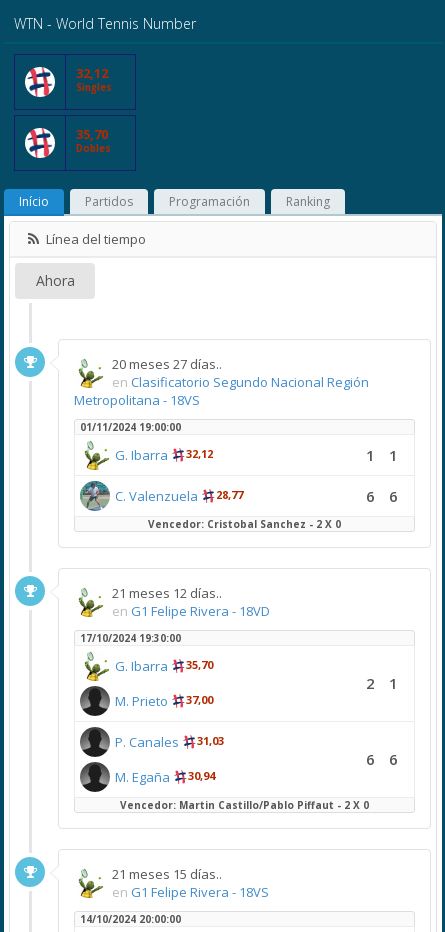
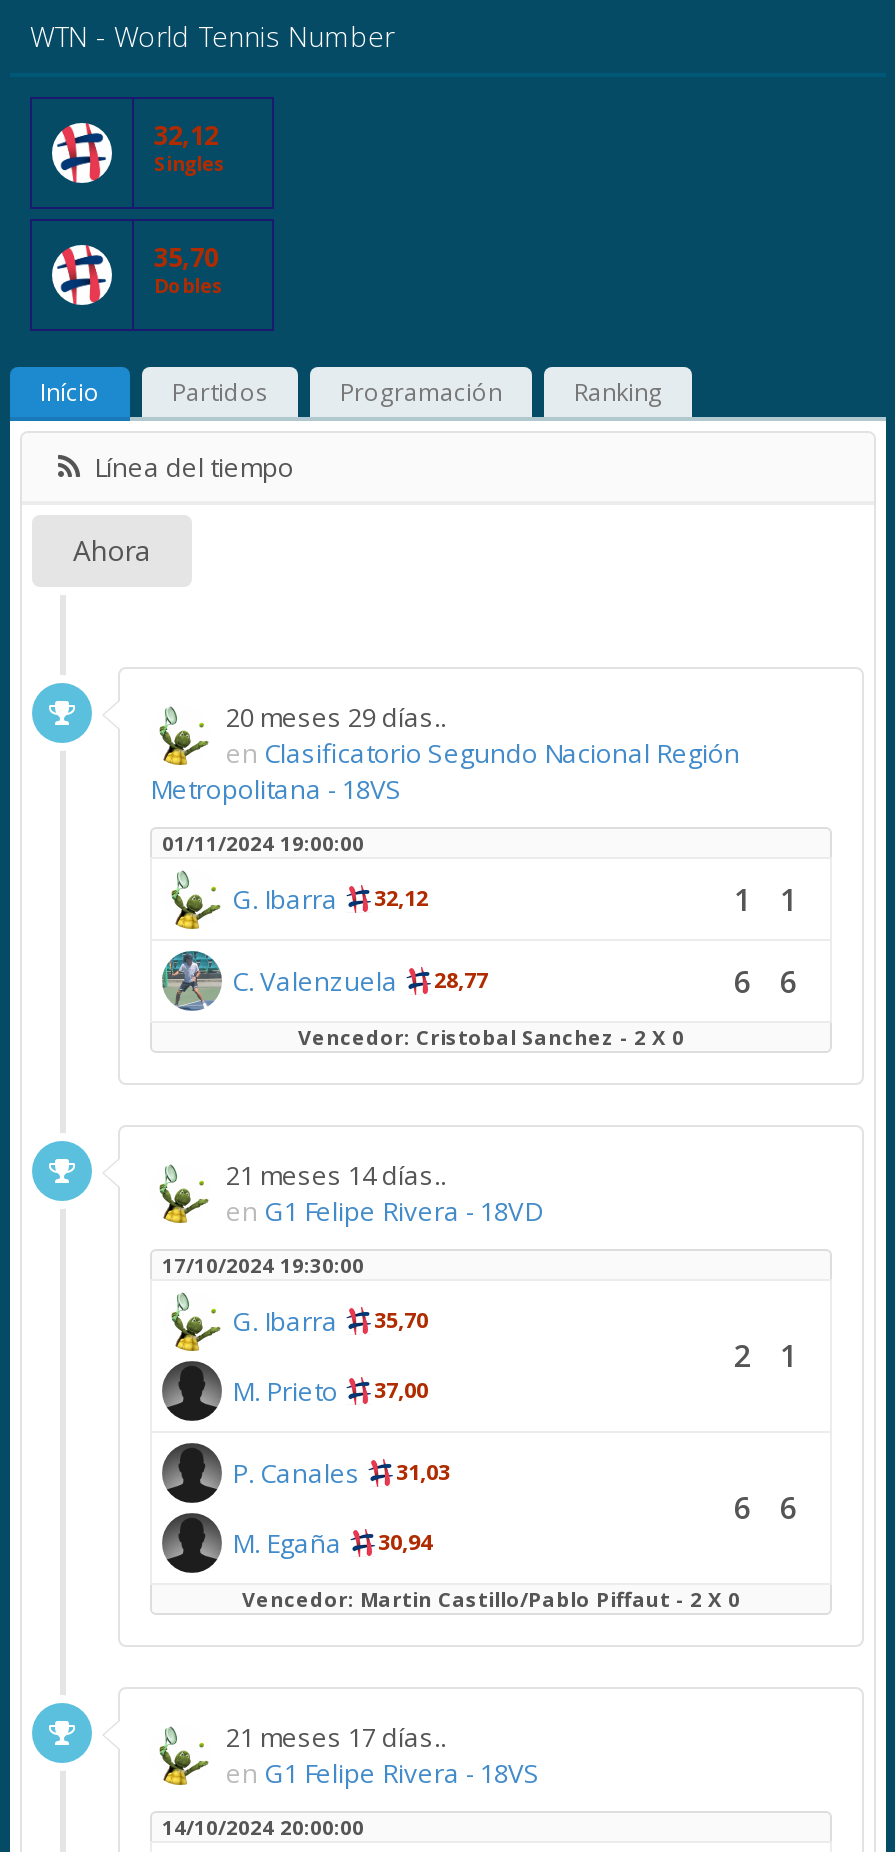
[112,355,222,373] 20 meses 27 días.. -> [226,699,446,735] 20 meses 29 días..
[112,584,222,602] 21 meses 12 días.. -> [226,1157,446,1193] 21 meses 14 días..
[112,865,222,883] 21 meses 15 días.. -> [226,1719,446,1755] 21 meses 17 días..

